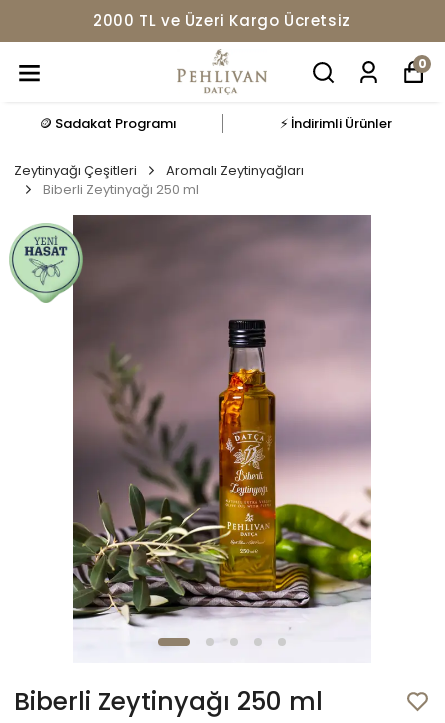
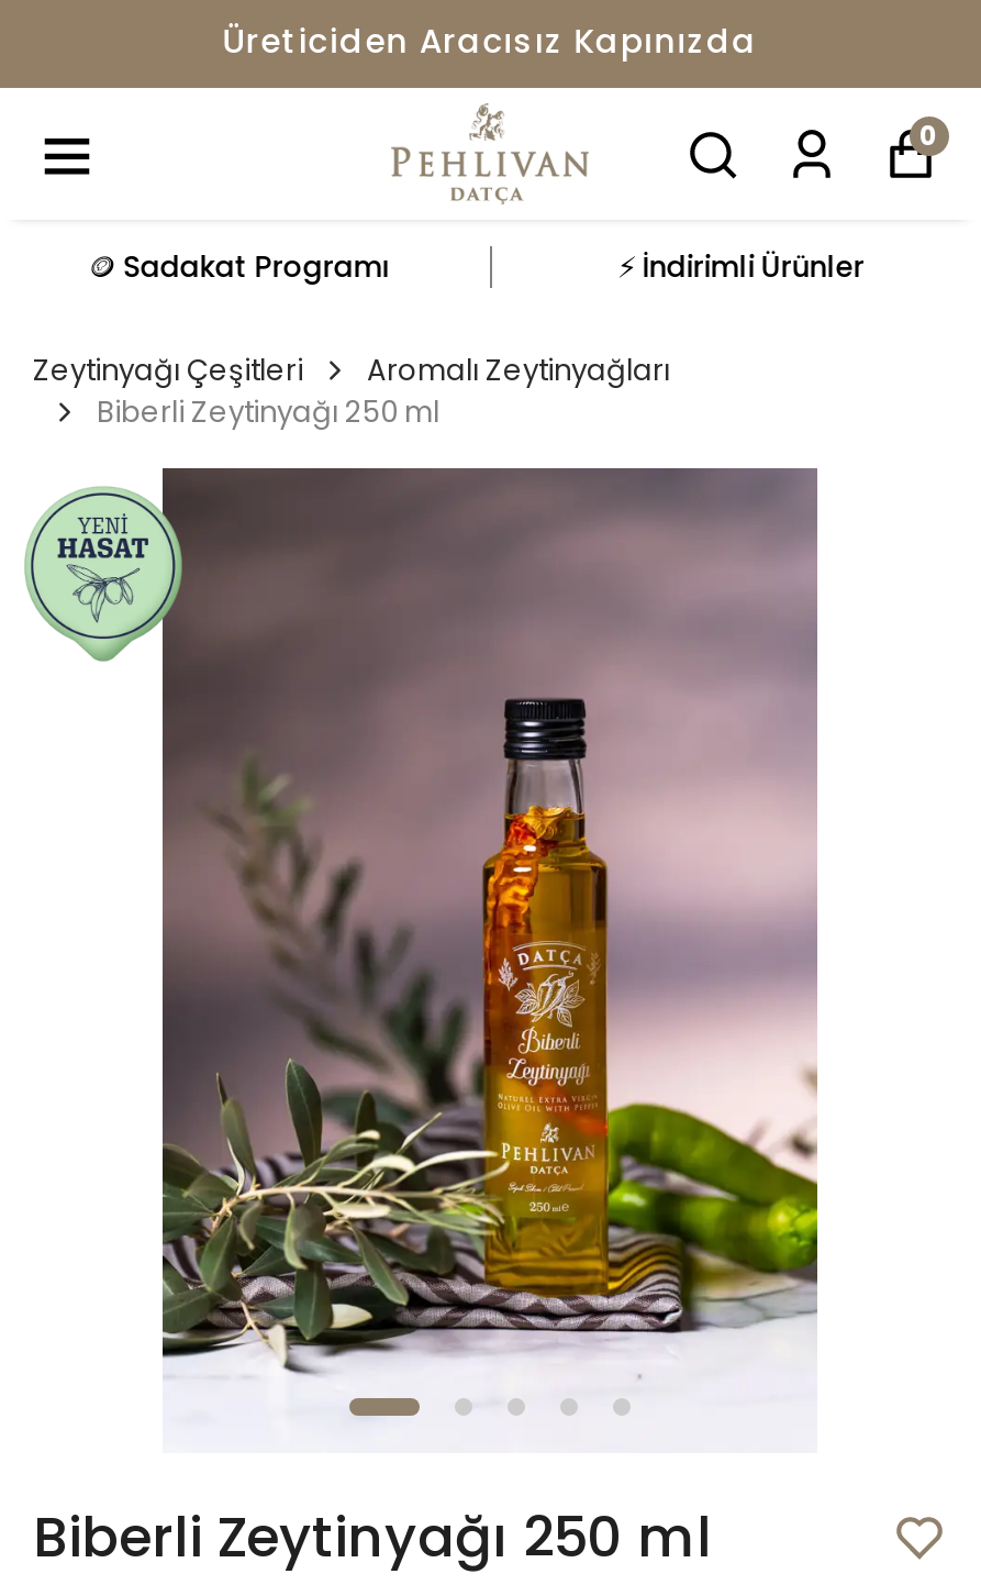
[93,10,351,31] 2000 TL ve Üzeri Kargo Ücretsiz -> [223,18,757,64] Üreticiden Aracısız Kapınızda

